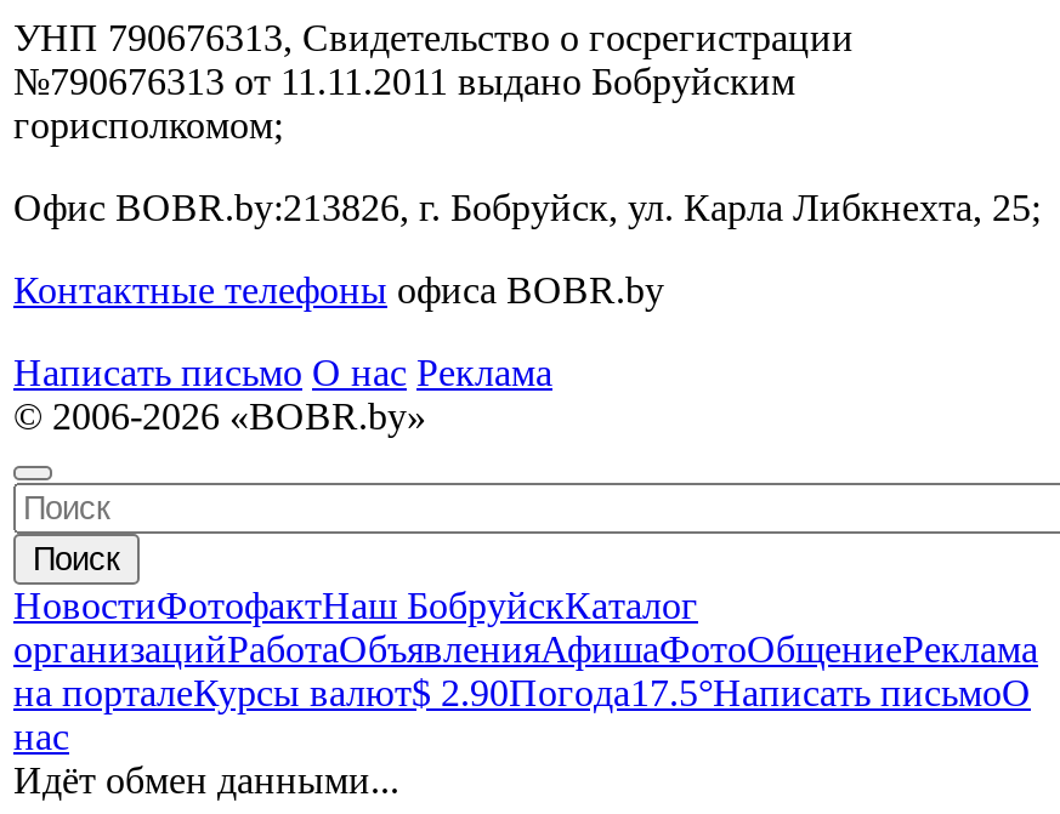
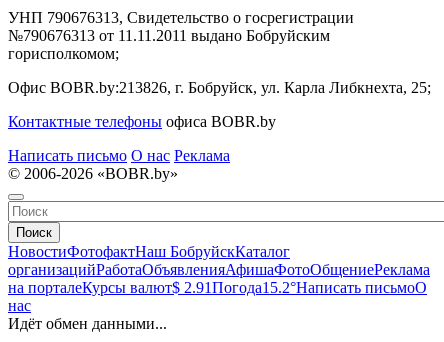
[13,671,1031,712] на порталеКурсы валют$ 2.90Погода17.5°Написать письмоО -> [8,279,427,296] на порталеКурсы валют$ 2.91Погода15.2°Написать письмоО

